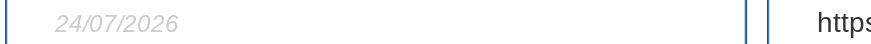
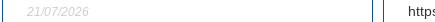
[55,10,179,38] 24/07/2026 -> [27,5,89,19] 21/07/2026

